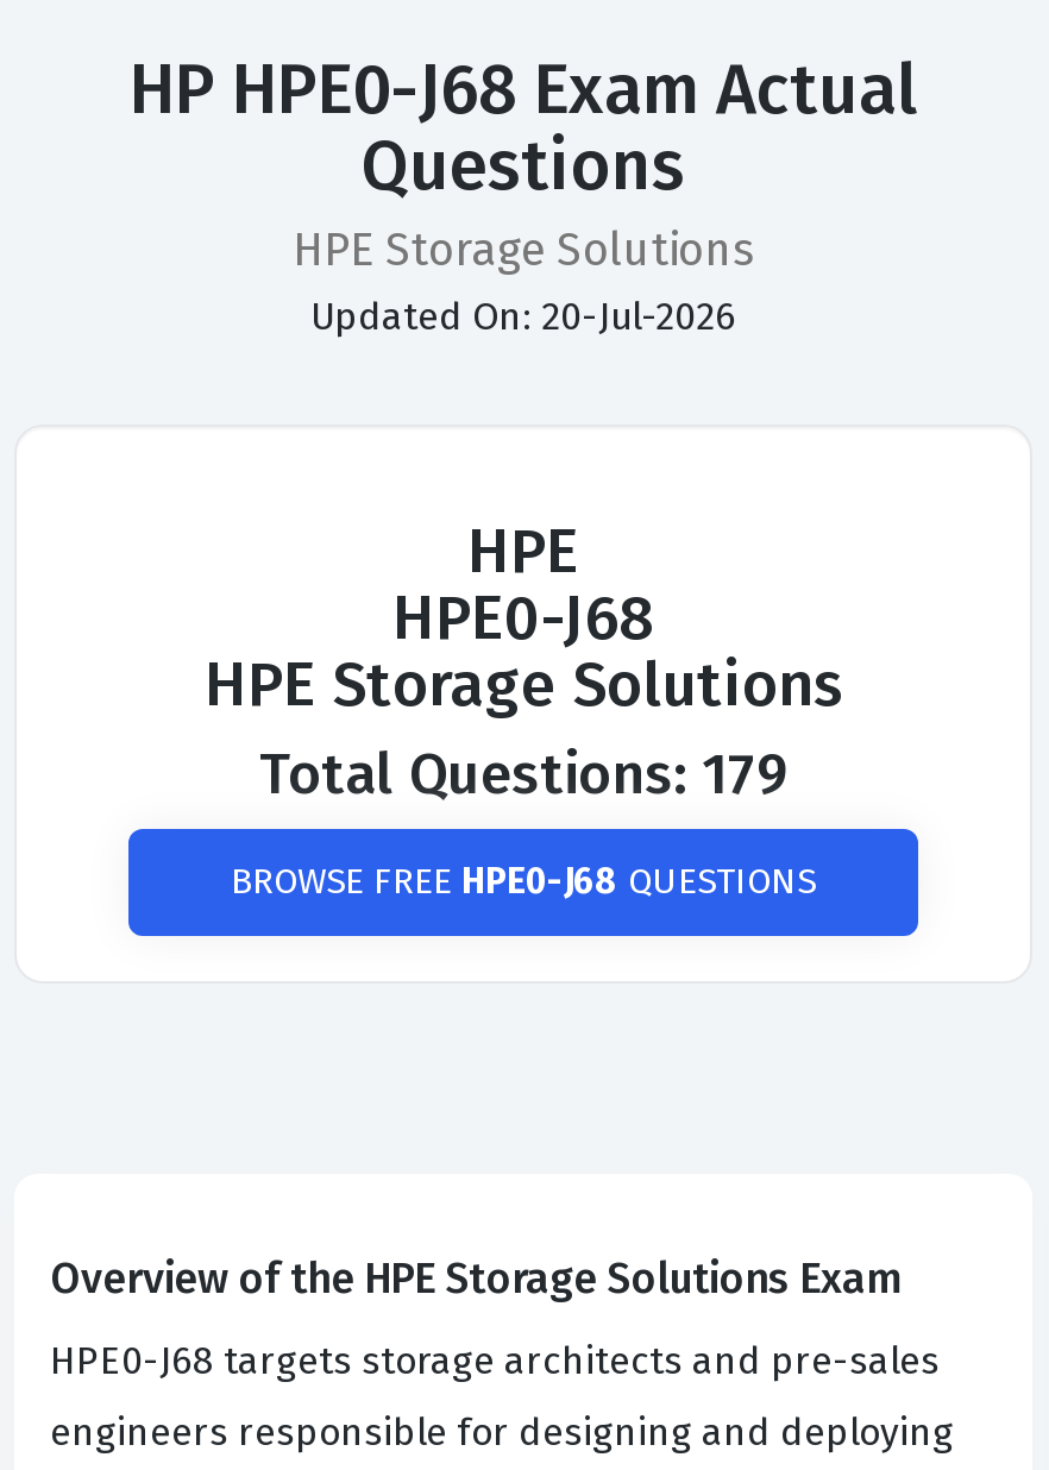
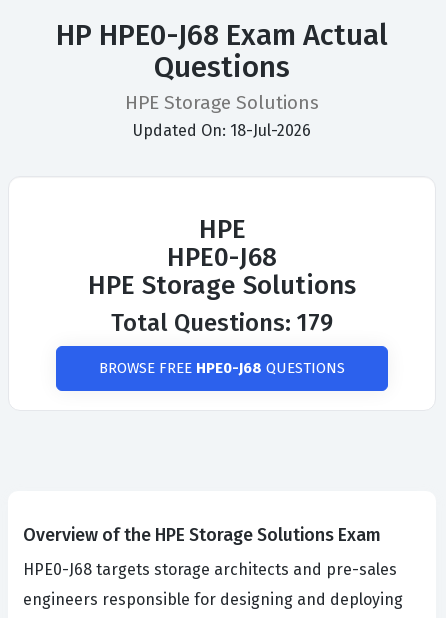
[310,294,736,339] Updated On: 20-Jul-2026 -> [133,121,311,140] Updated On: 18-Jul-2026

